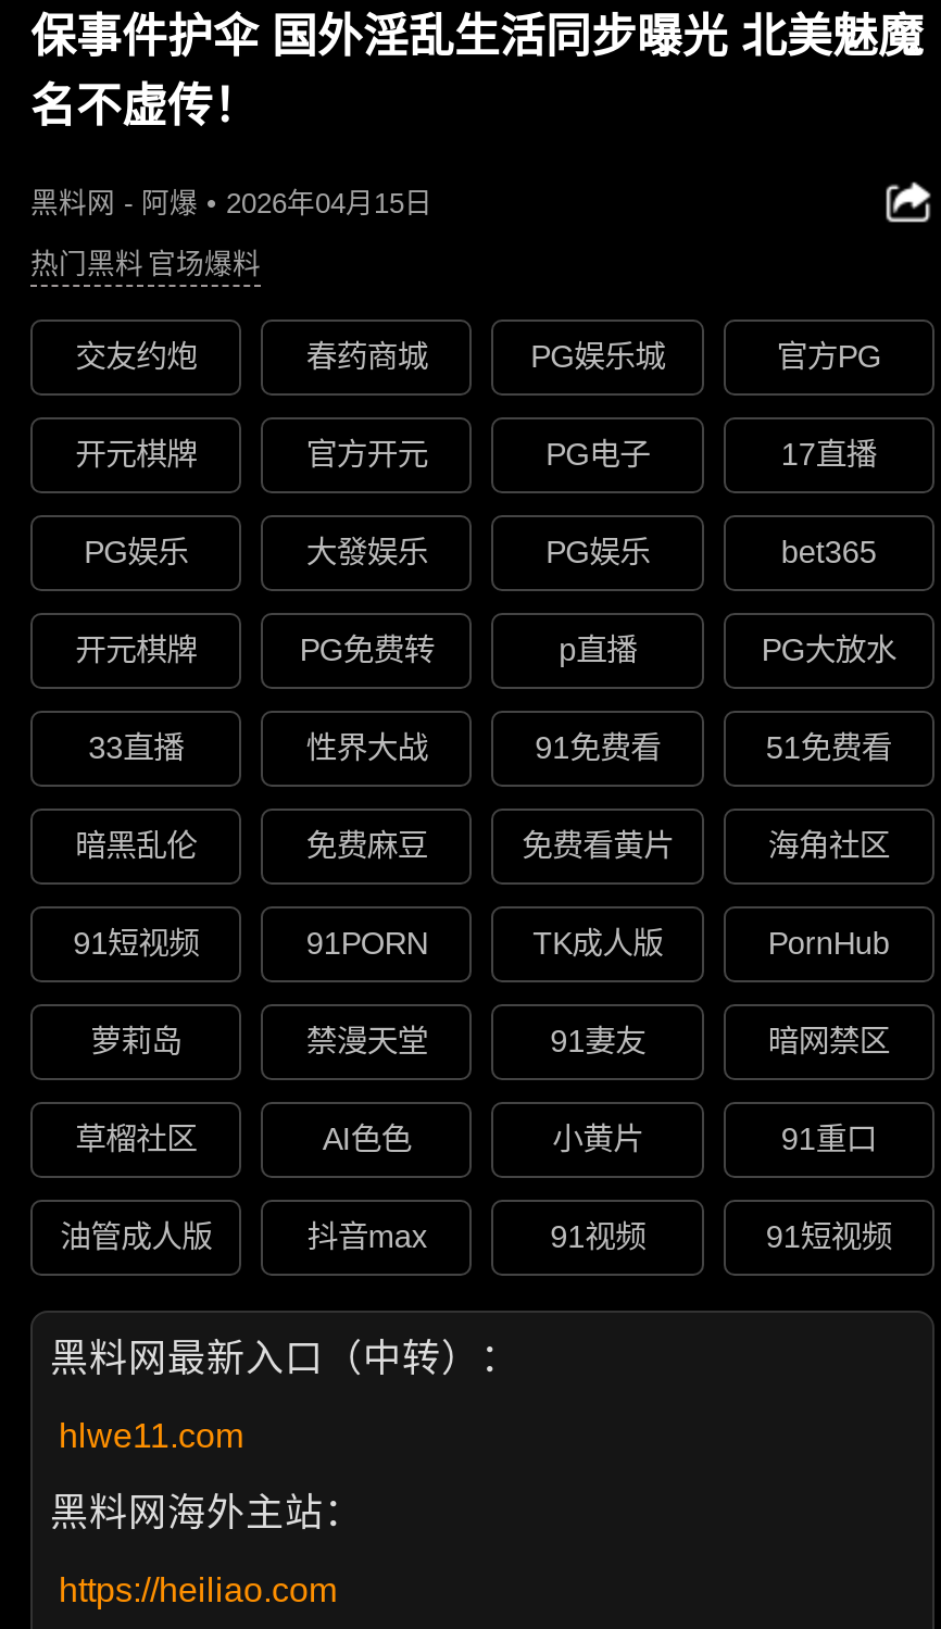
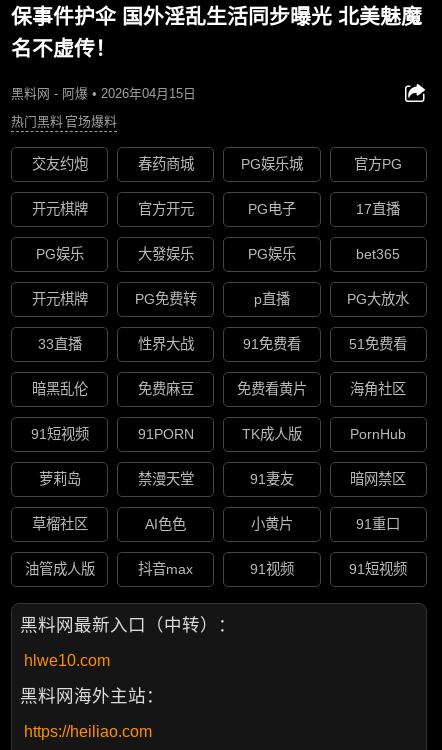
[59,1417,243,1454] hlwe11.com -> [24,652,110,669] hlwe10.com

